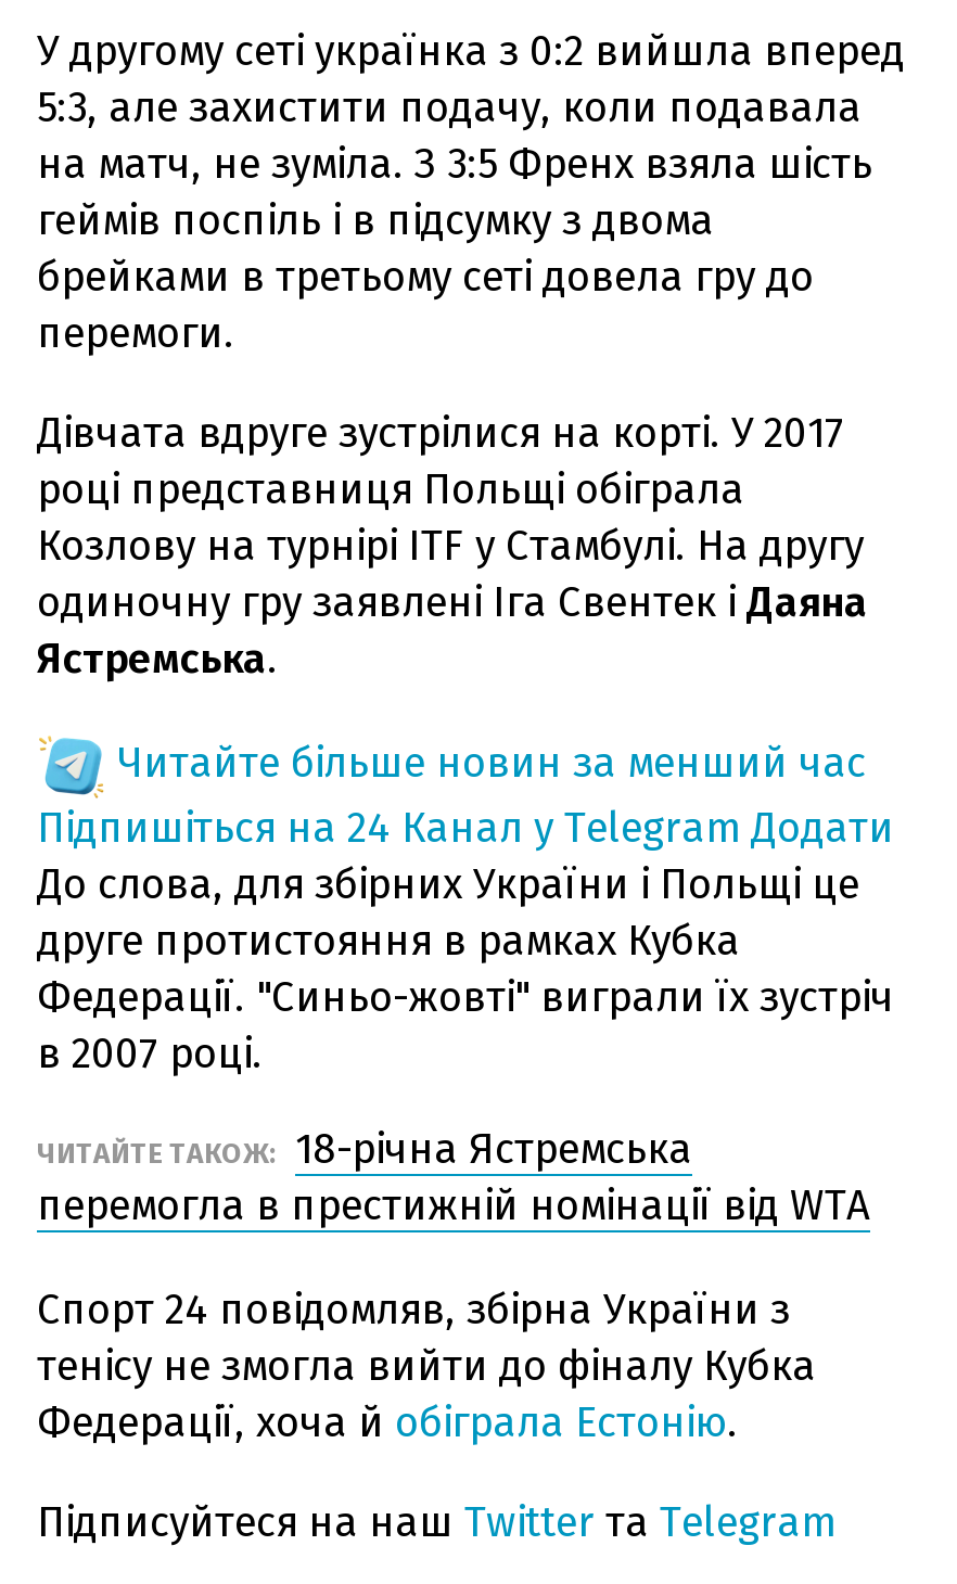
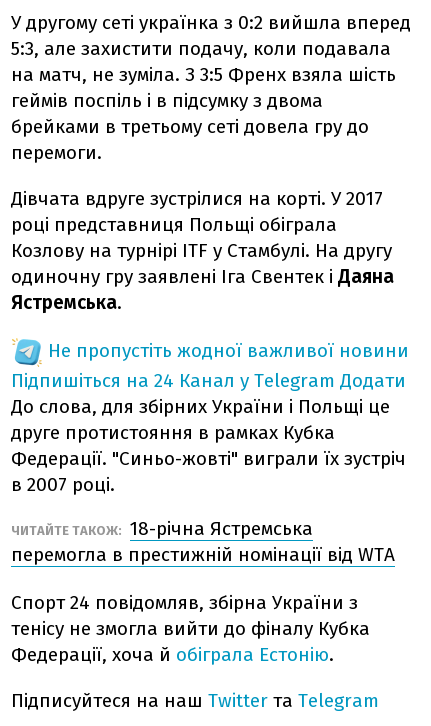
[117,737,866,787] Читайте більше новин за менший час -> [48,339,409,362] Не пропустіть жодної важливої новини

